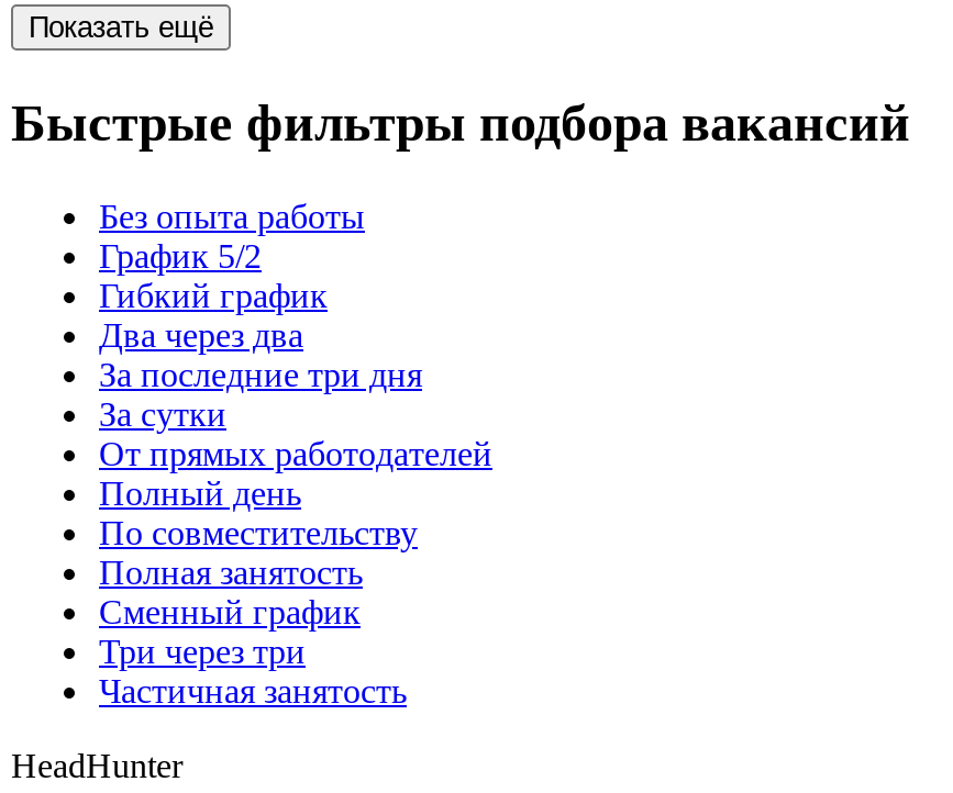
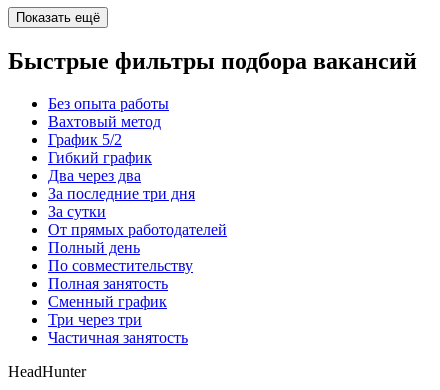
none -> [48,113,161,130] Вахтовый метод

